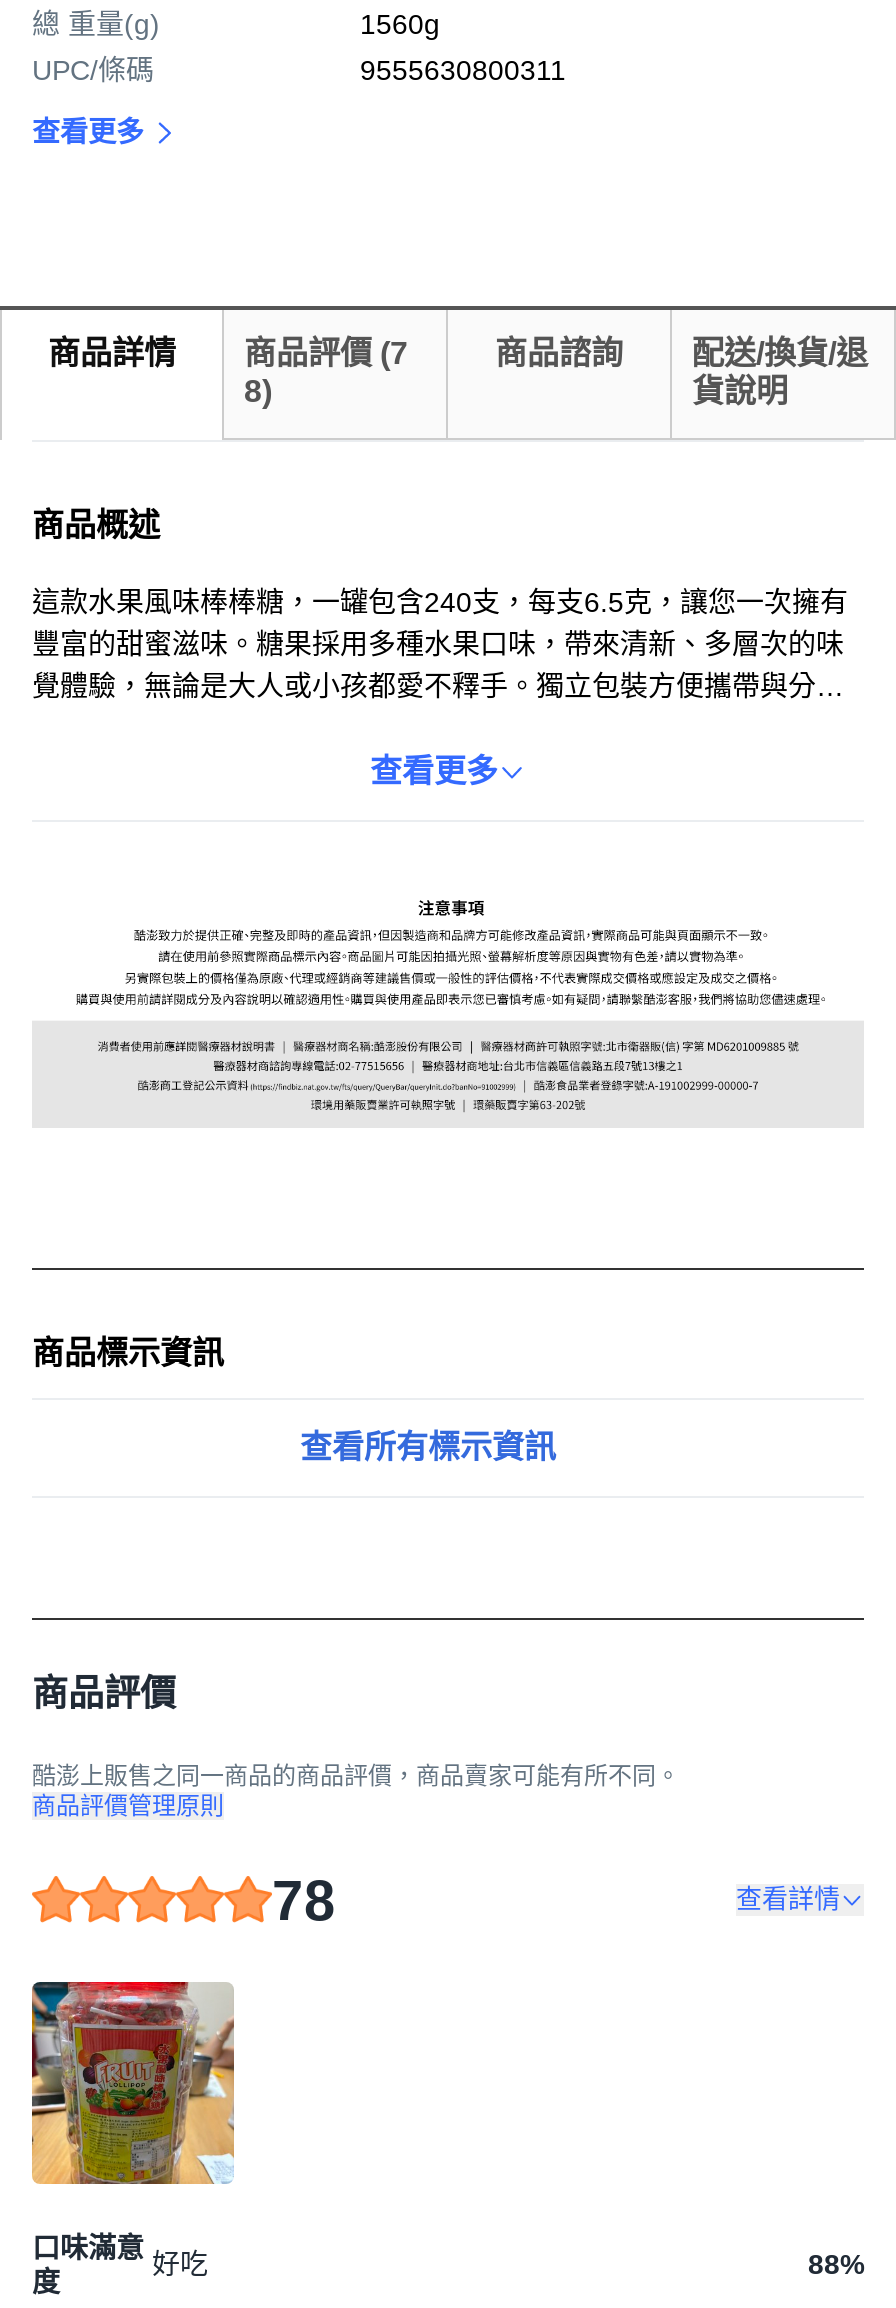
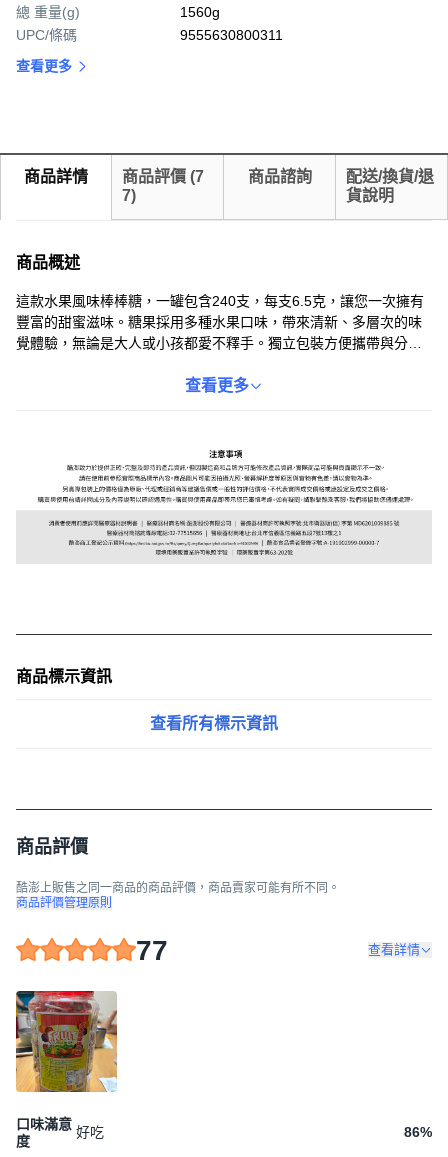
[244,374,272,408] 8) -> [122,187,136,204] 7)
[272,1869,336,1931] 78 -> [136,935,168,966] 77
[808,2248,864,2280] 88% -> [404,1124,432,1140] 86%

